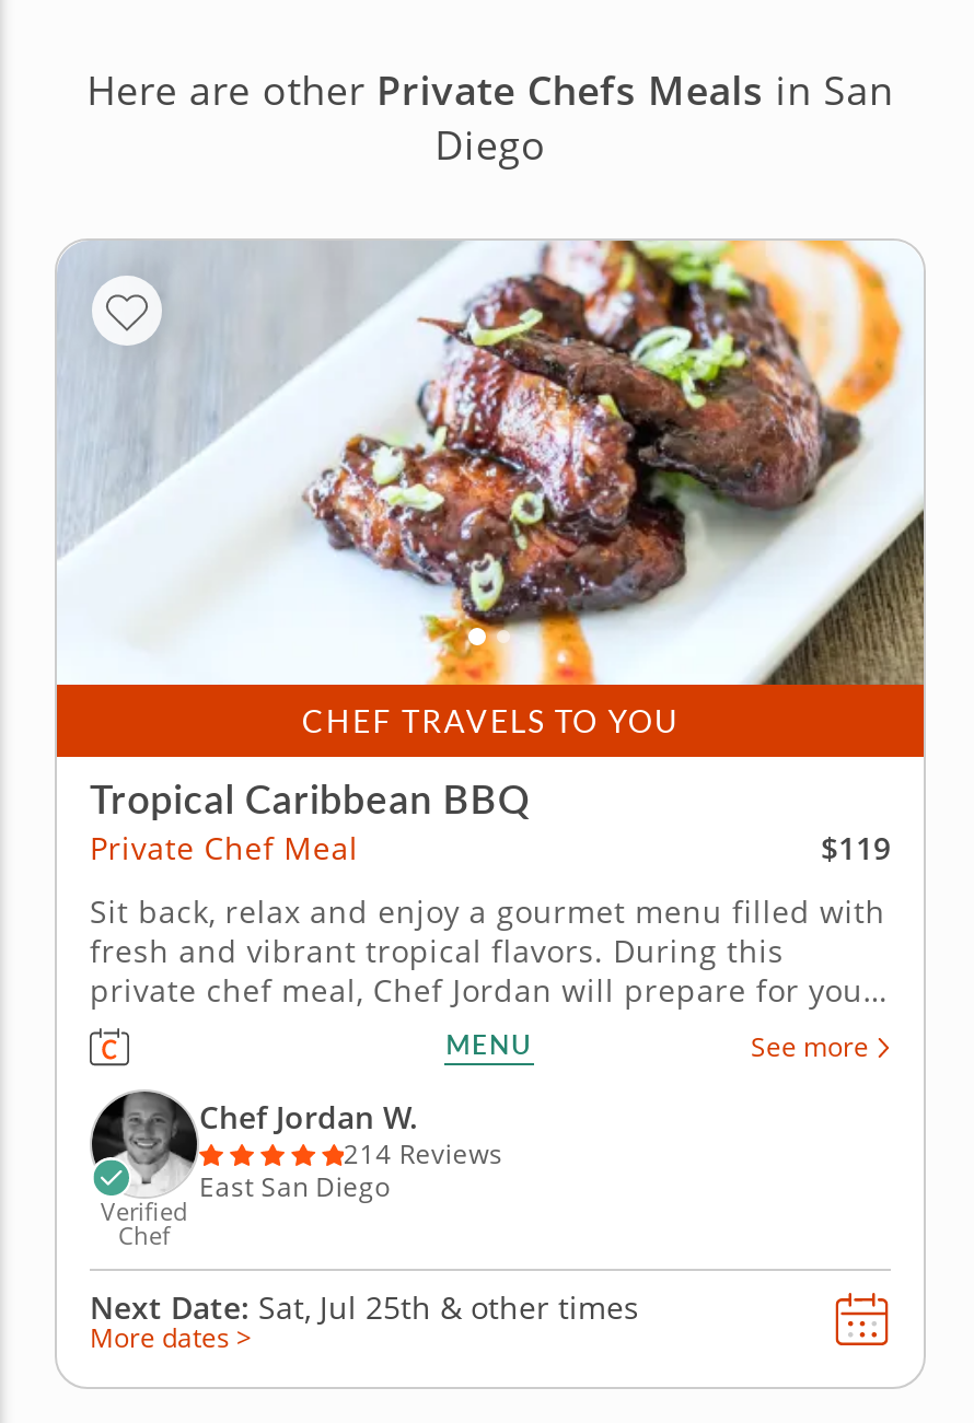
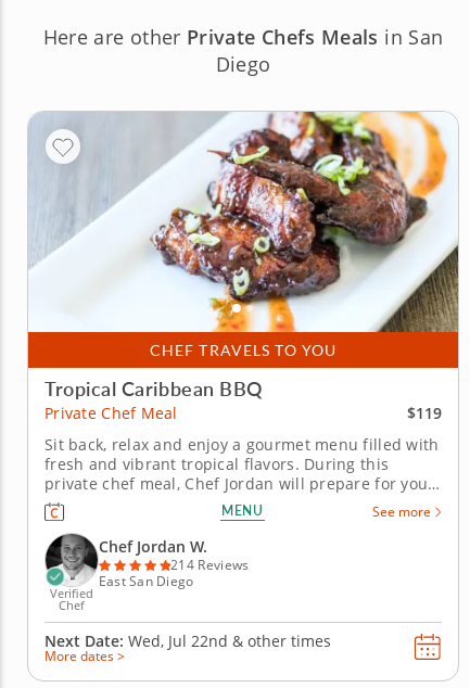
[90,1286,639,1328] Next Date: Sat, Jul 25th & other times -> [45,630,331,651] Next Date: Wed, Jul 22nd & other times

